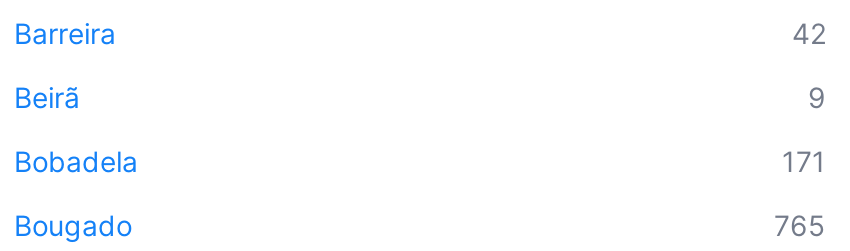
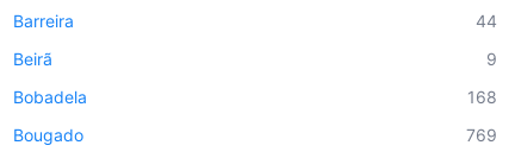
[792,15,826,49] 42 -> [476,10,497,30] 44
[782,143,826,177] 171 -> [467,86,497,106] 168
[774,207,826,241] 765 -> [466,124,497,144] 769

